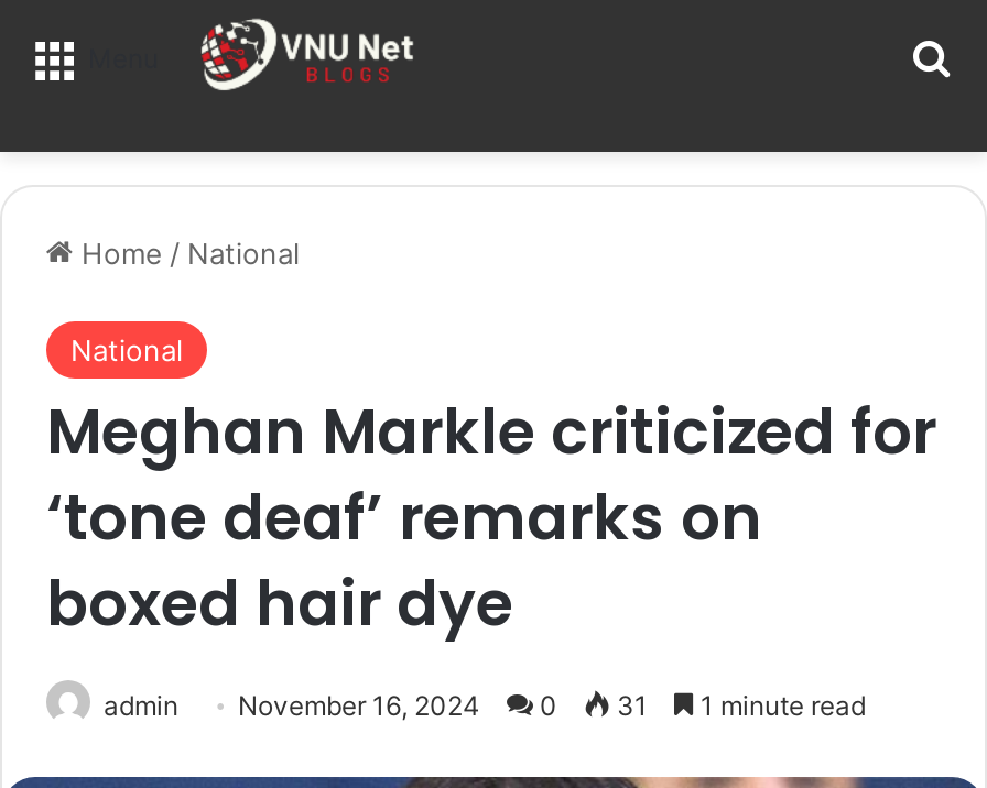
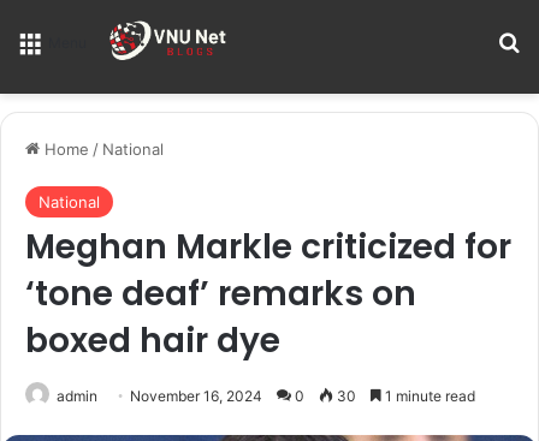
[104,689,866,722] admin November 16, 2024 0 31 1 minute read -> [57,387,475,405] admin November 16, 2024 0 30 1 minute read

